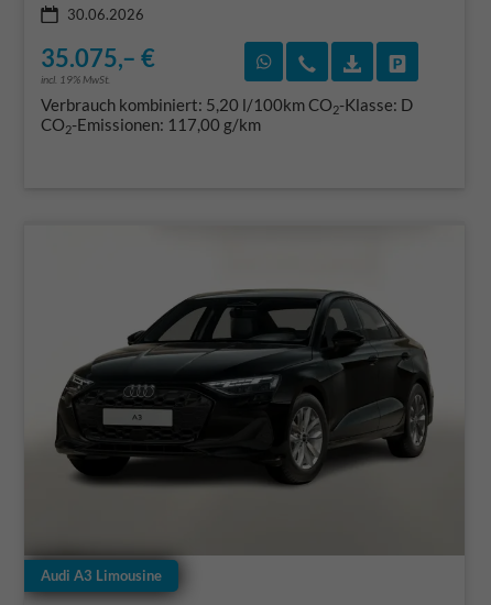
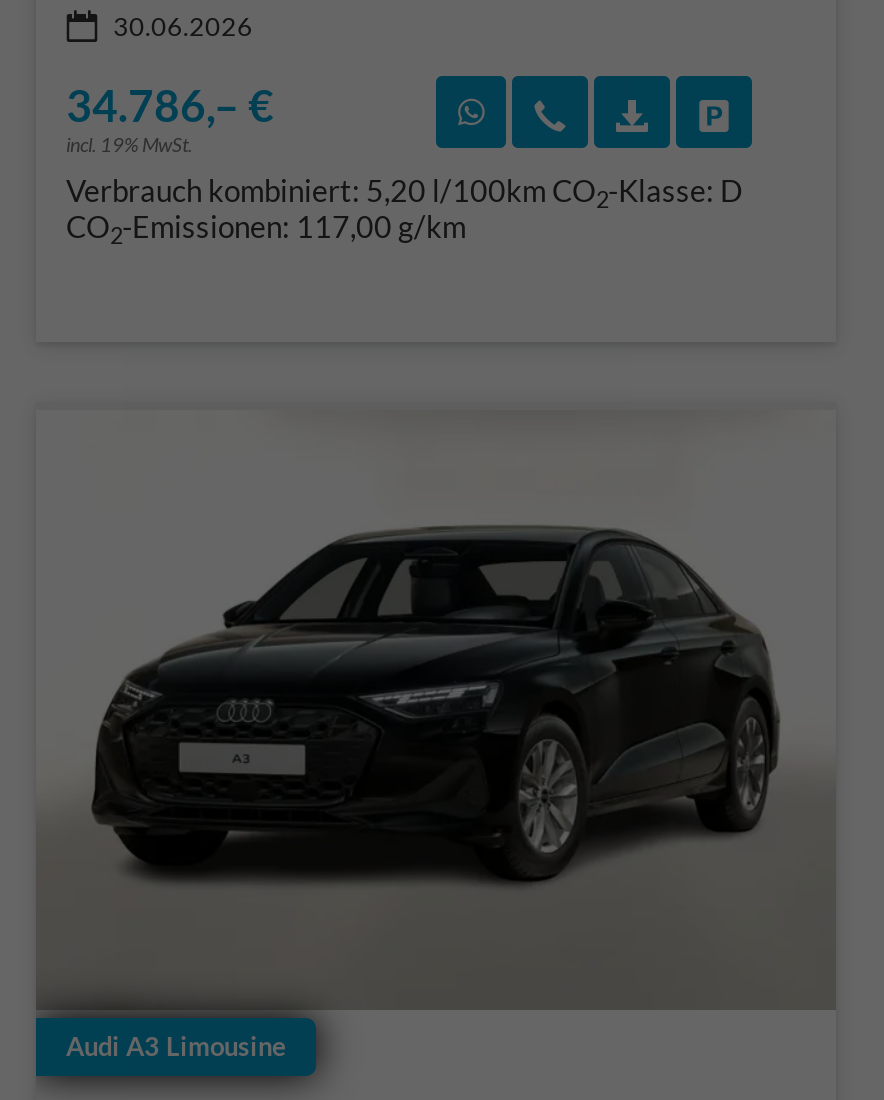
[41,42,155,72] 35.075,– € -> [66,77,274,131] 34.786,– €

